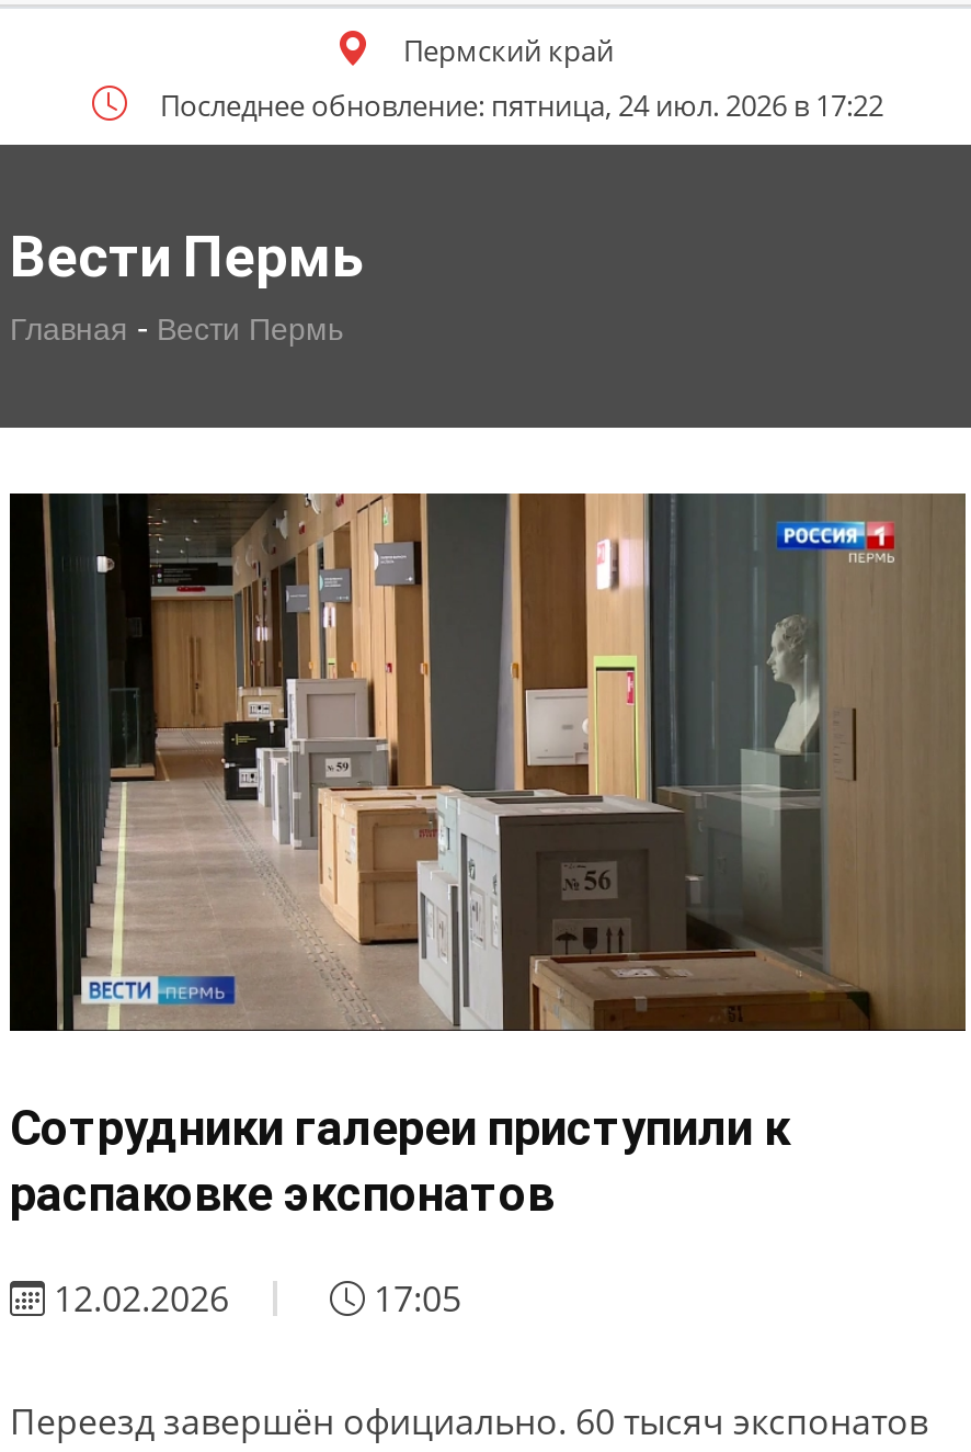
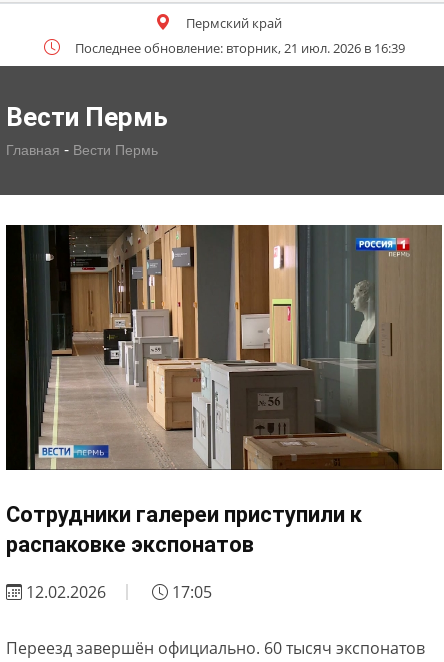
[160,86,883,125] Последнее обновление: пятница, 24 июл. 2026 в 17:22 -> [74,39,404,57] Последнее обновление: вторник, 21 июл. 2026 в 16:39

